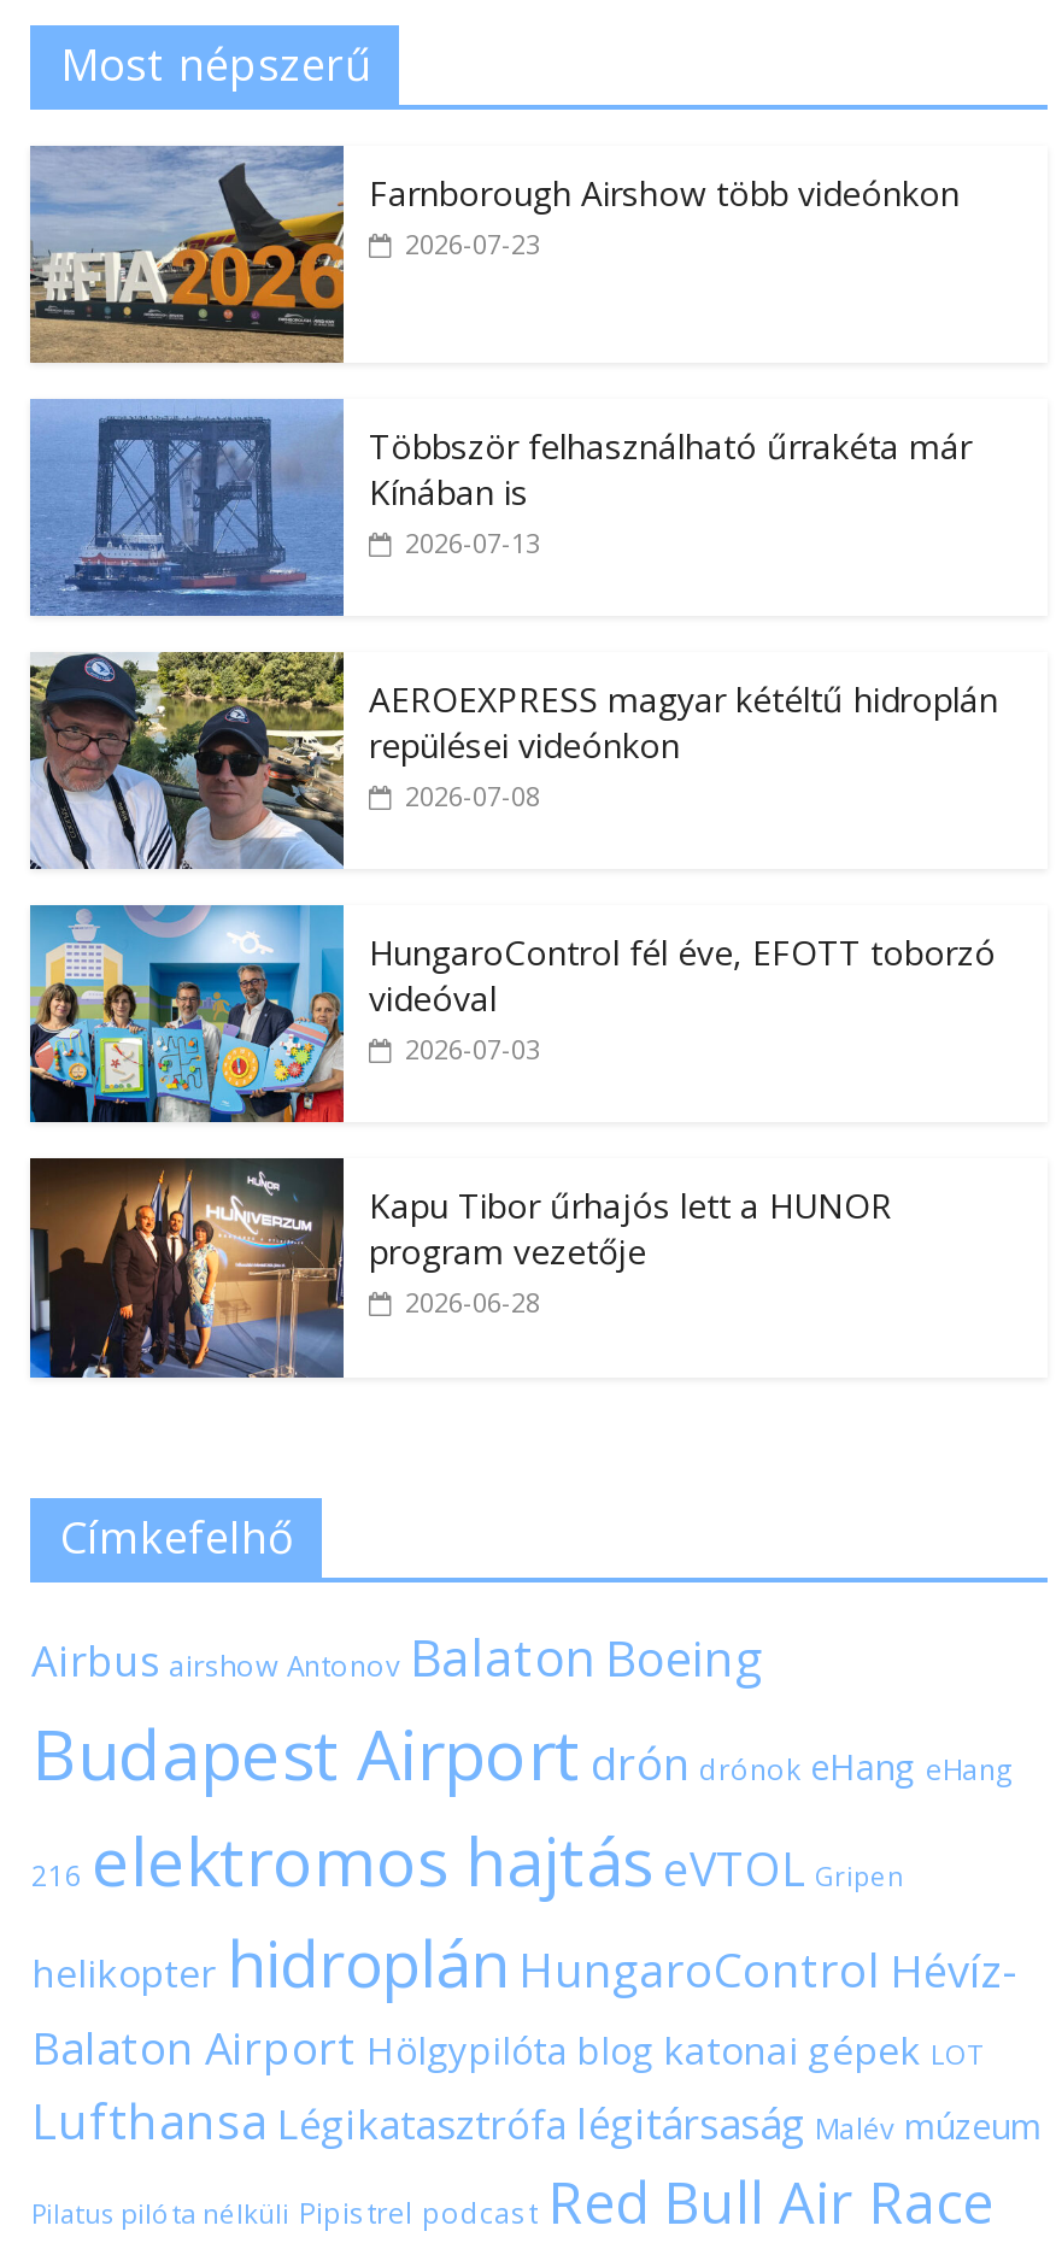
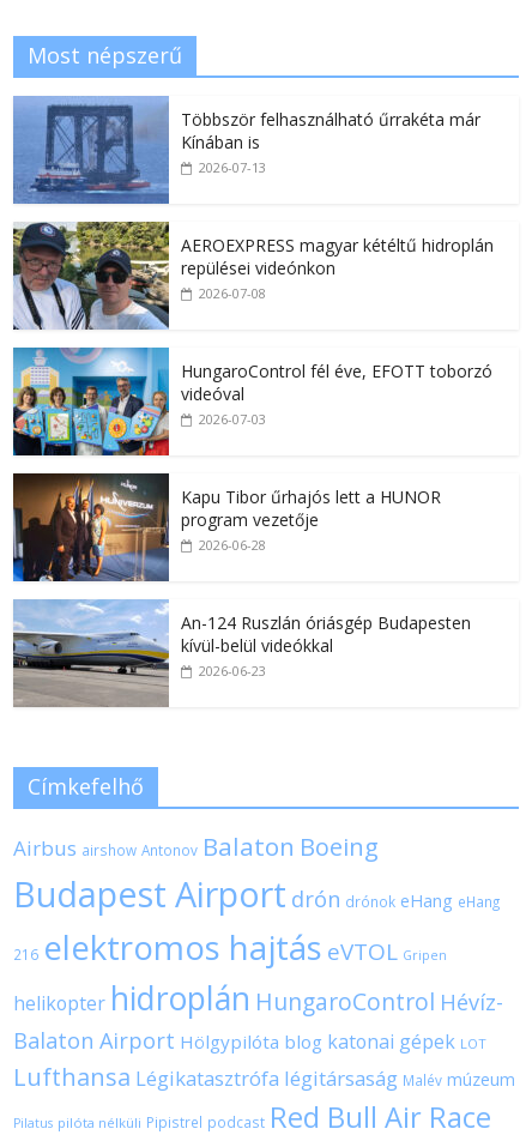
[28,147,959,364] [image] | Farnborough Airshow több videónkon | 2026-07-23 -> none
moved [28,400,998,1321] -> [12,97,494,554]: [image] | Többször felhasználható űrrakéta már | Kínában is | ... | program vezetője | 2026-06-28
none -> [12,598,471,708] [image] | An-124 Ruszlán óriásgép Budapesten | kívül-belül videókkal | 2026-06-23

